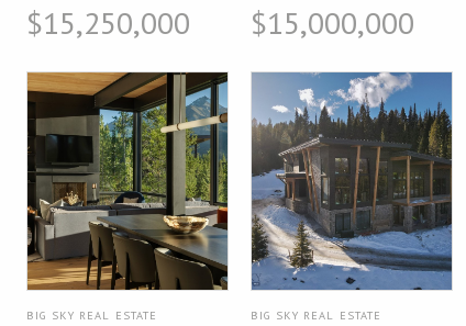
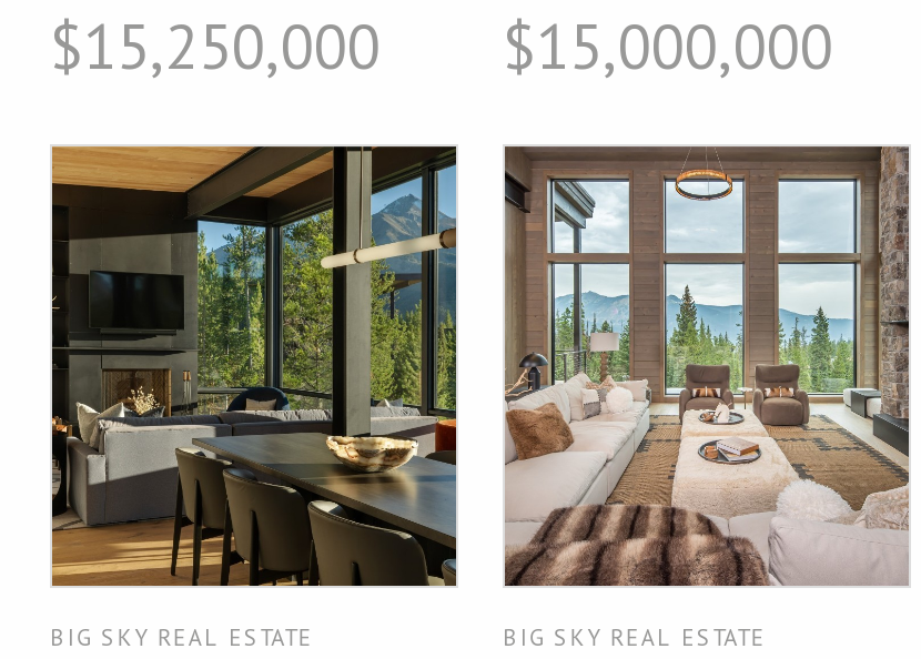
[252,71,453,291] [image] -> [503,144,911,588] [image]

